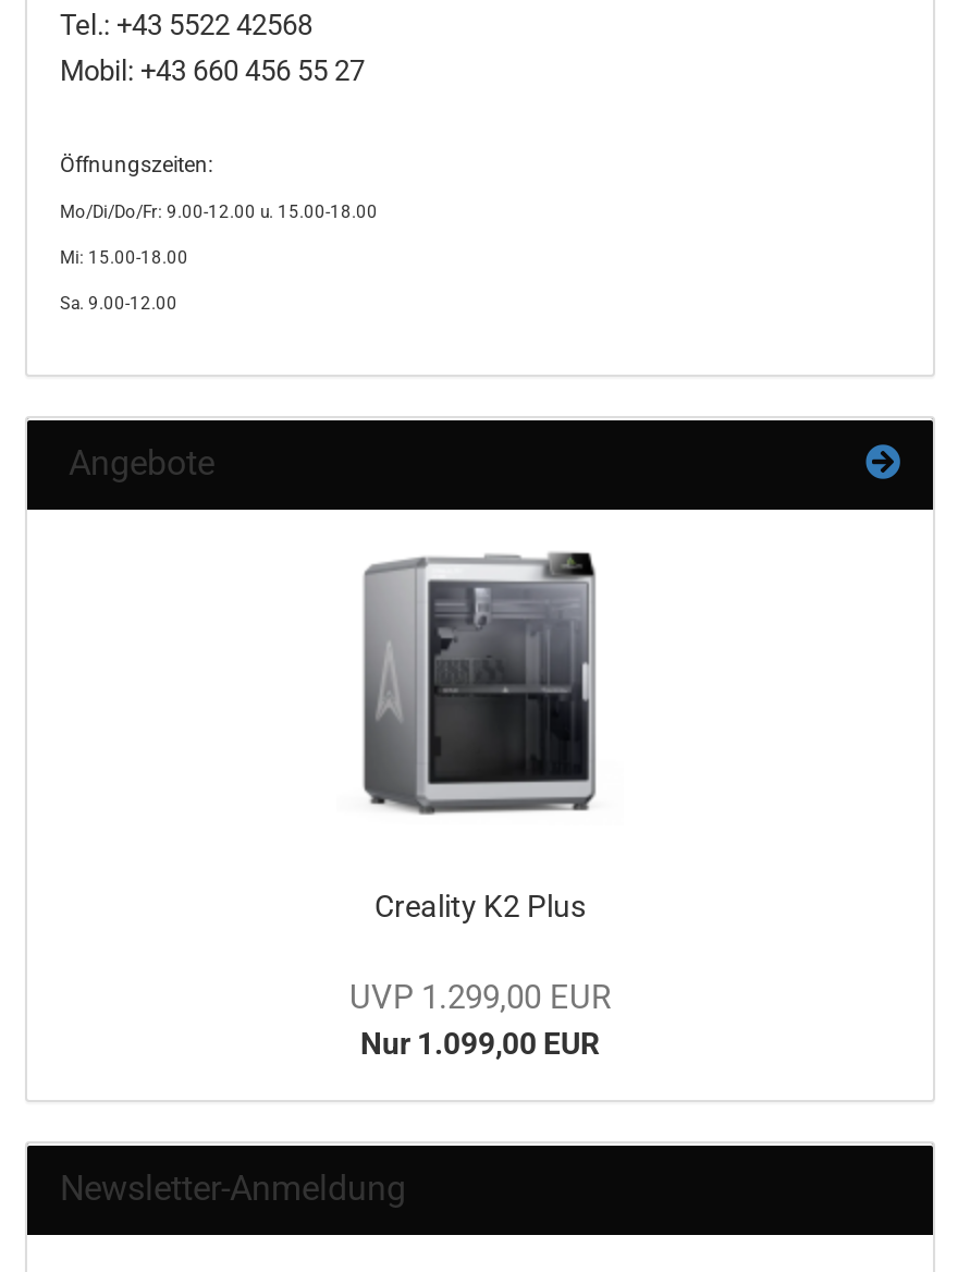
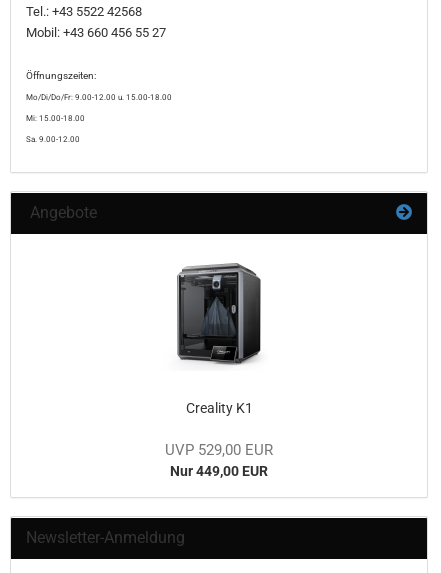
[363,551,598,924] [image] | Creality K2 Plus -> [166,254,272,416] [image] | Creality K1
[349,978,611,1061] UVP 1.299,00 EUR | Nur 1.099,00 EUR -> [165,441,273,479] UVP 529,00 EUR | Nur 449,00 EUR

